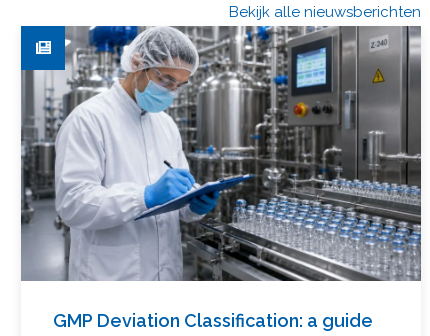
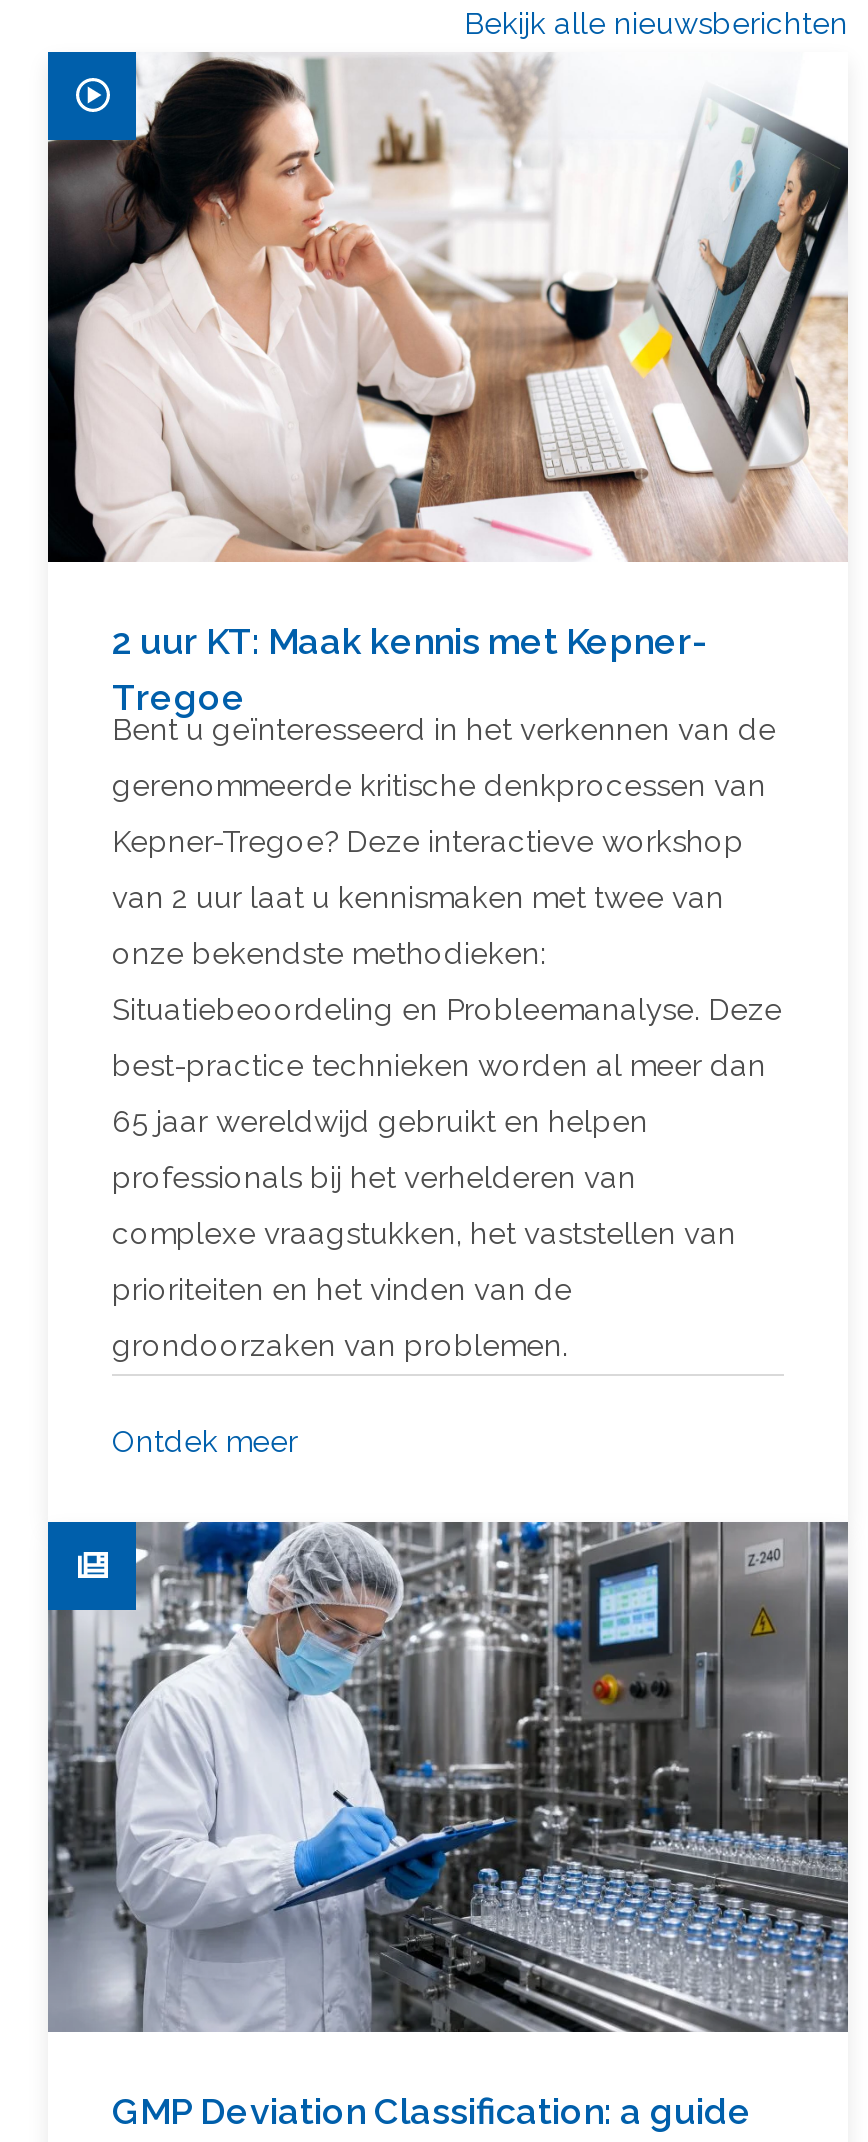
none -> [46,52,848,1459] [image] | 2 uur KT: Maak kennis met Kepner- | Tregoe | Bent u geïnteresseerd in het verkennen van de | gerenommeerde kritische denkprocessen van | Kepner-Tregoe? Deze interactieve workshop | van 2 uur laat u kennismaken met twee van | onze bekendste methodieken: | Situatiebeoordeling en Probleemanalyse. Deze | best-practice technieken worden al meer dan | 65 jaar wereldwijd gebruikt en helpen | professionals bij het verhelderen van | complexe vraagstukken, het vaststellen van | prioriteiten en het vinden van de | grondoorzaken van problemen. | Ontdek meer

